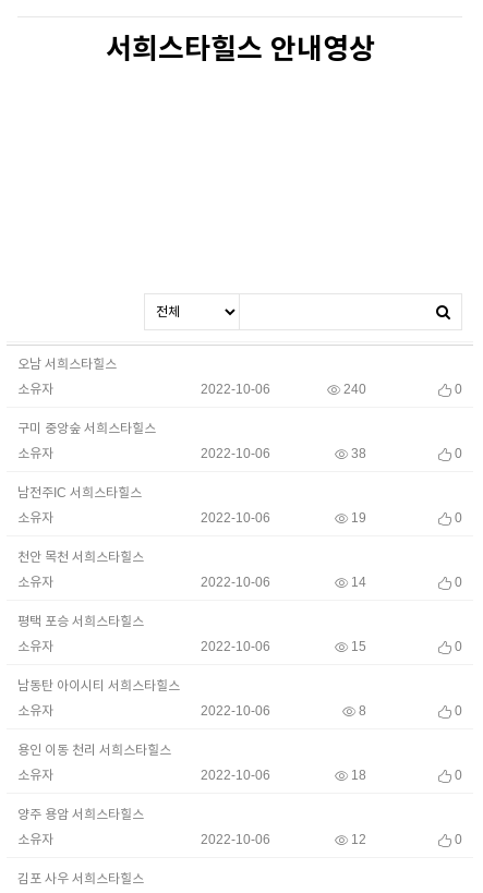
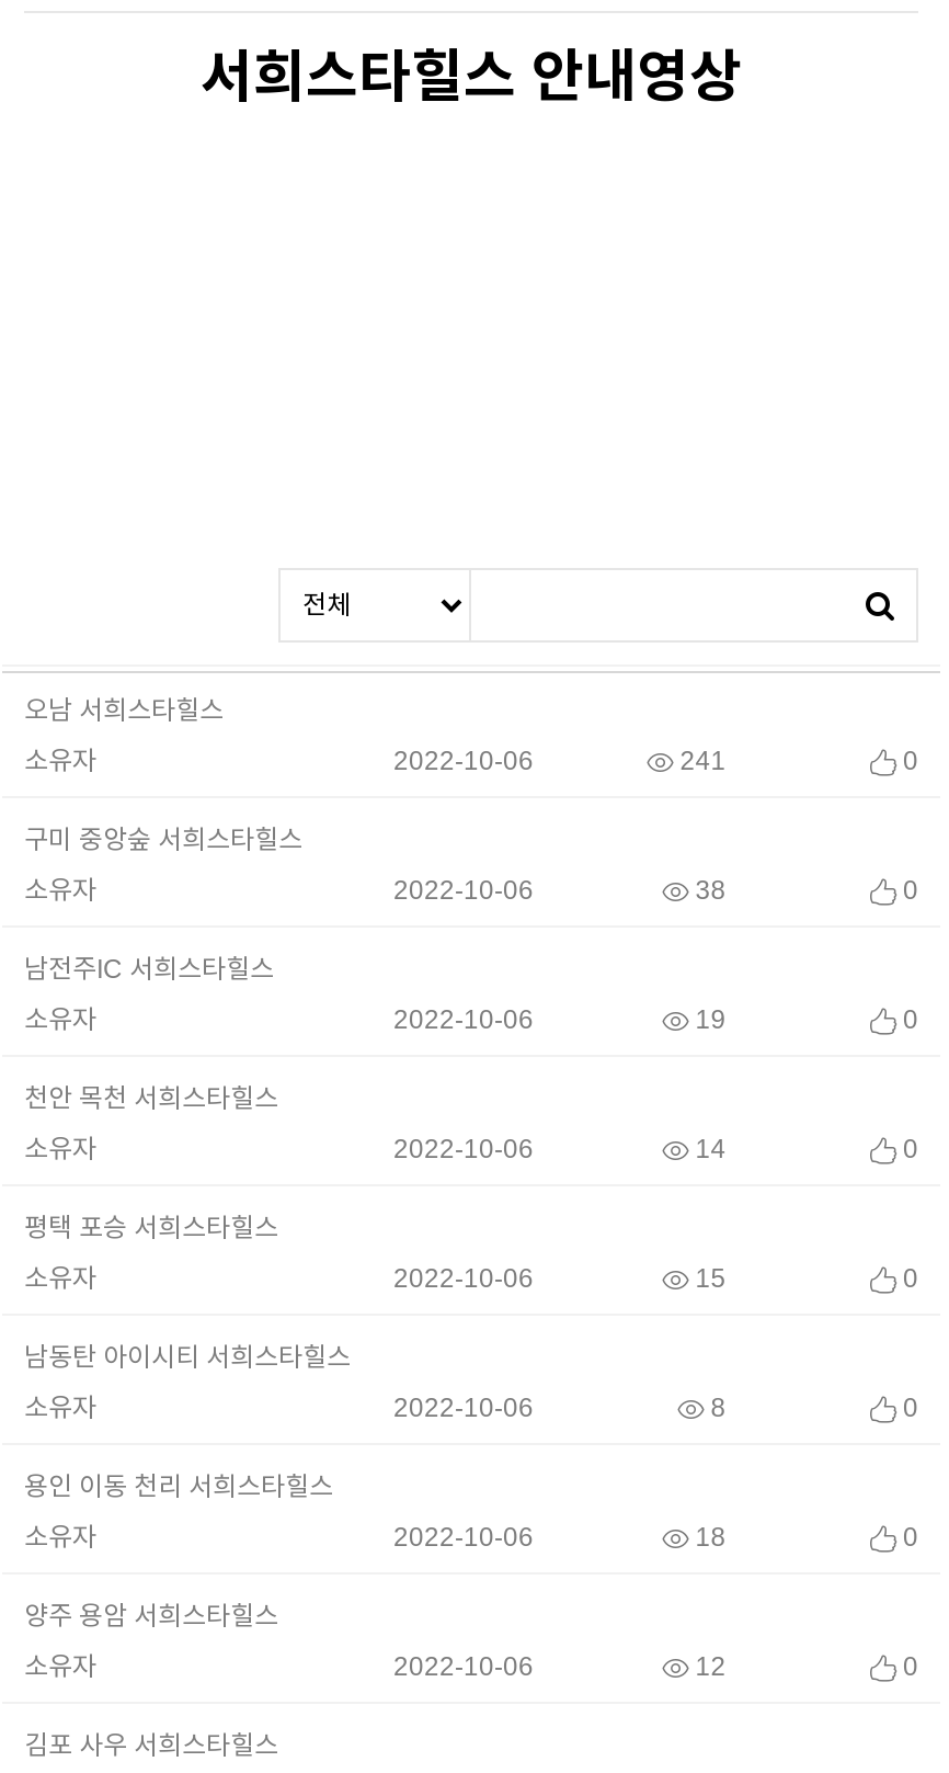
[344,382,367,397] 240 -> [680,746,726,776] 241

